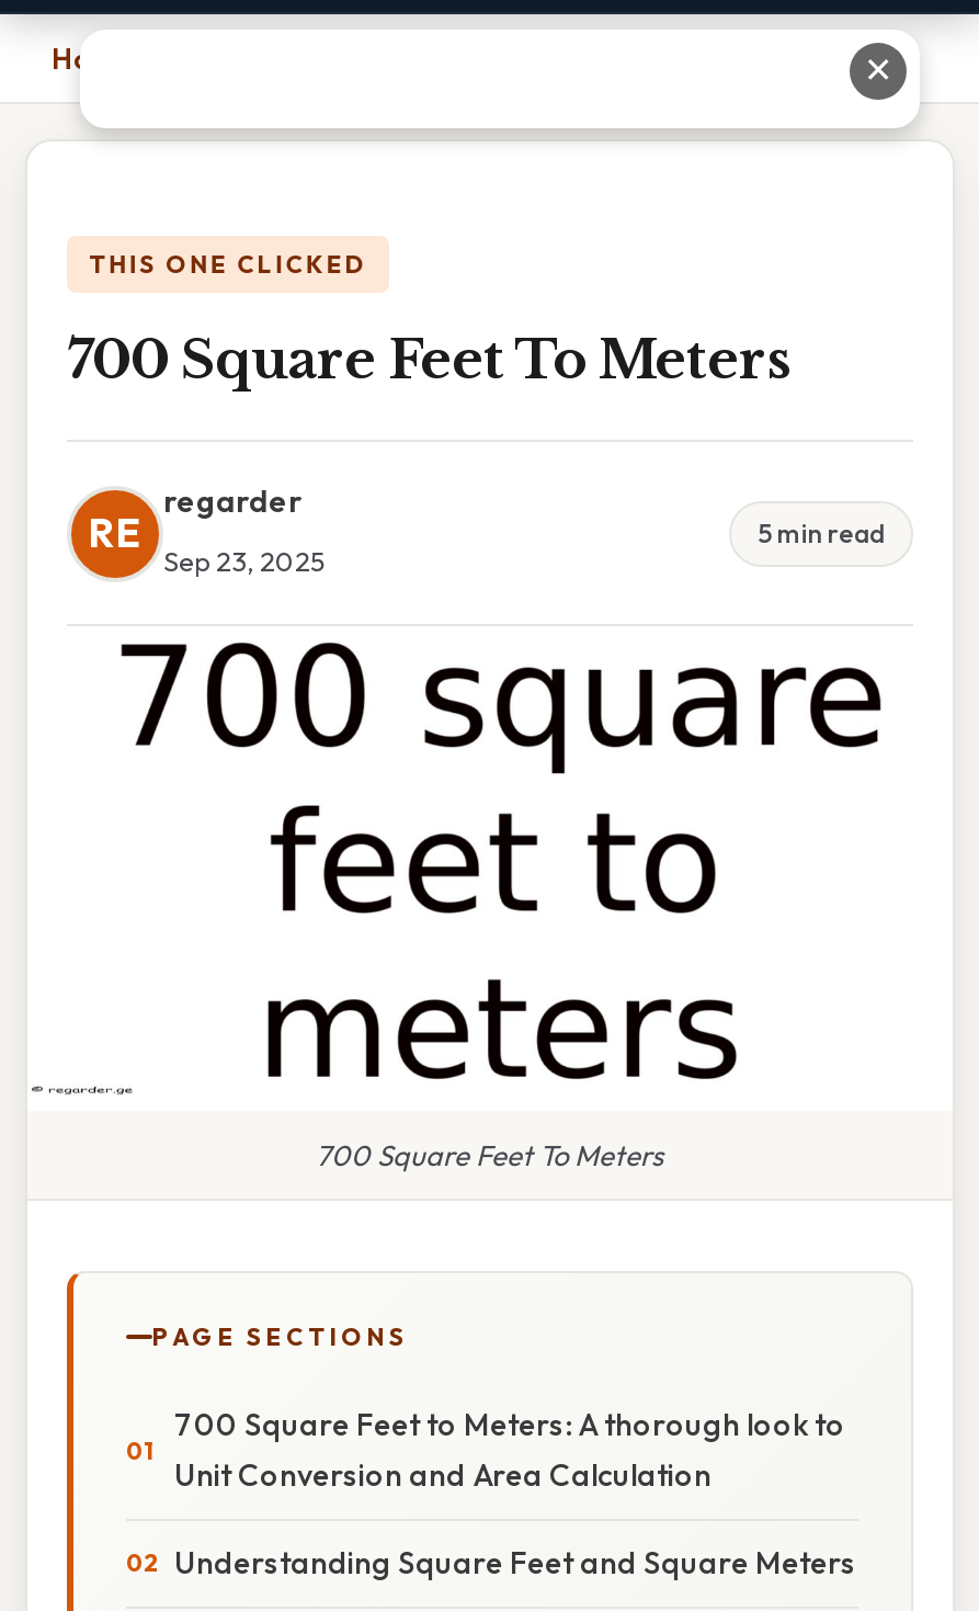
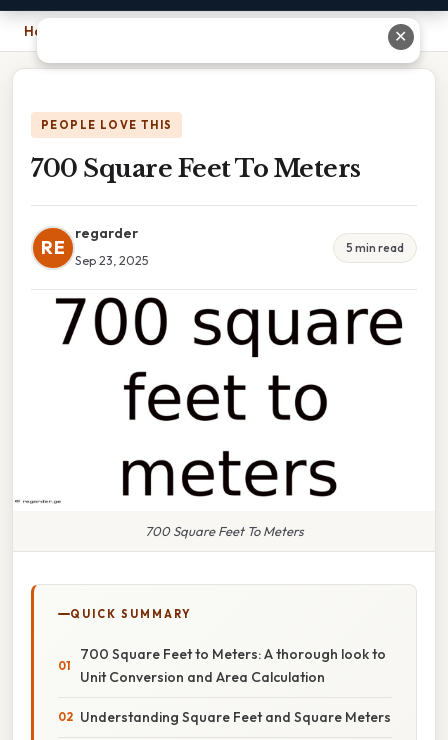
[89,249,368,280] THIS ONE CLICKED -> [41,118,172,132] PEOPLE LOVE THIS
[152,1321,409,1352] PAGE SECTIONS -> [70,607,192,621] QUICK SUMMARY

